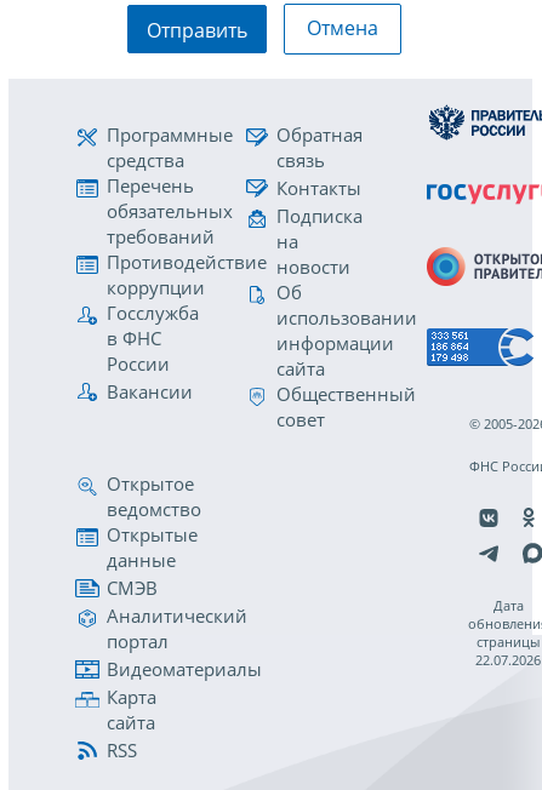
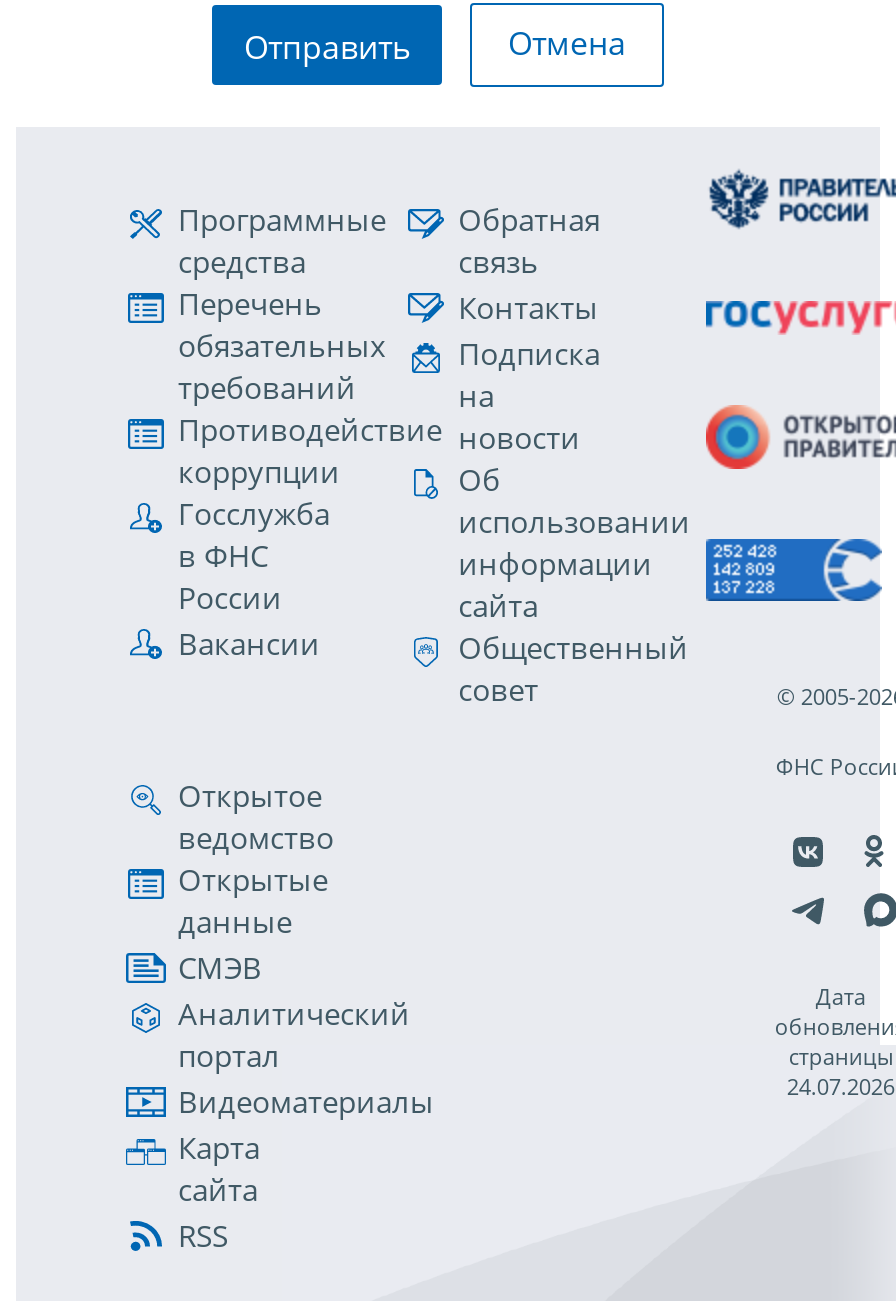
[476,651,541,669] 22.07.2026 -> [787,1071,895,1101] 24.07.2026

